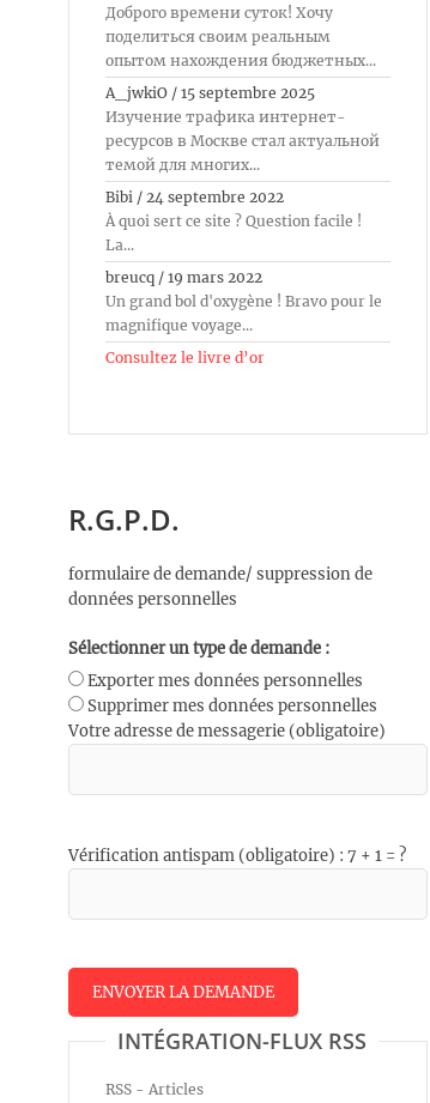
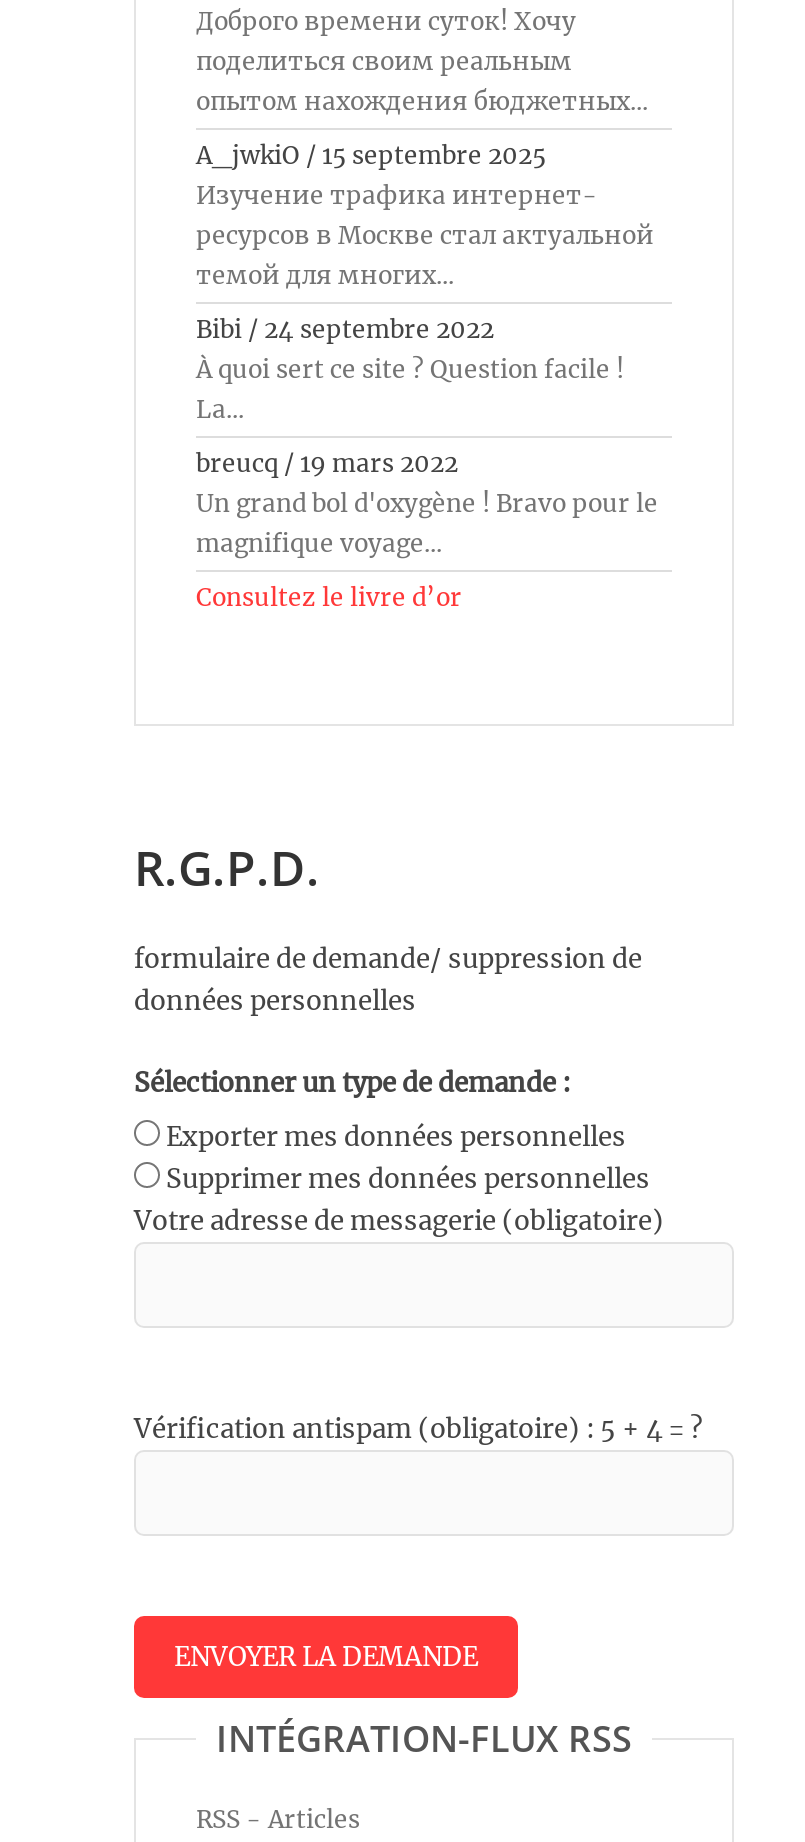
[68,846,406,866] Vérification antispam (obligatoire) : 7 + 1 = ? -> [134,1412,702,1446] Vérification antispam (obligatoire) : 5 + 4 = ?

